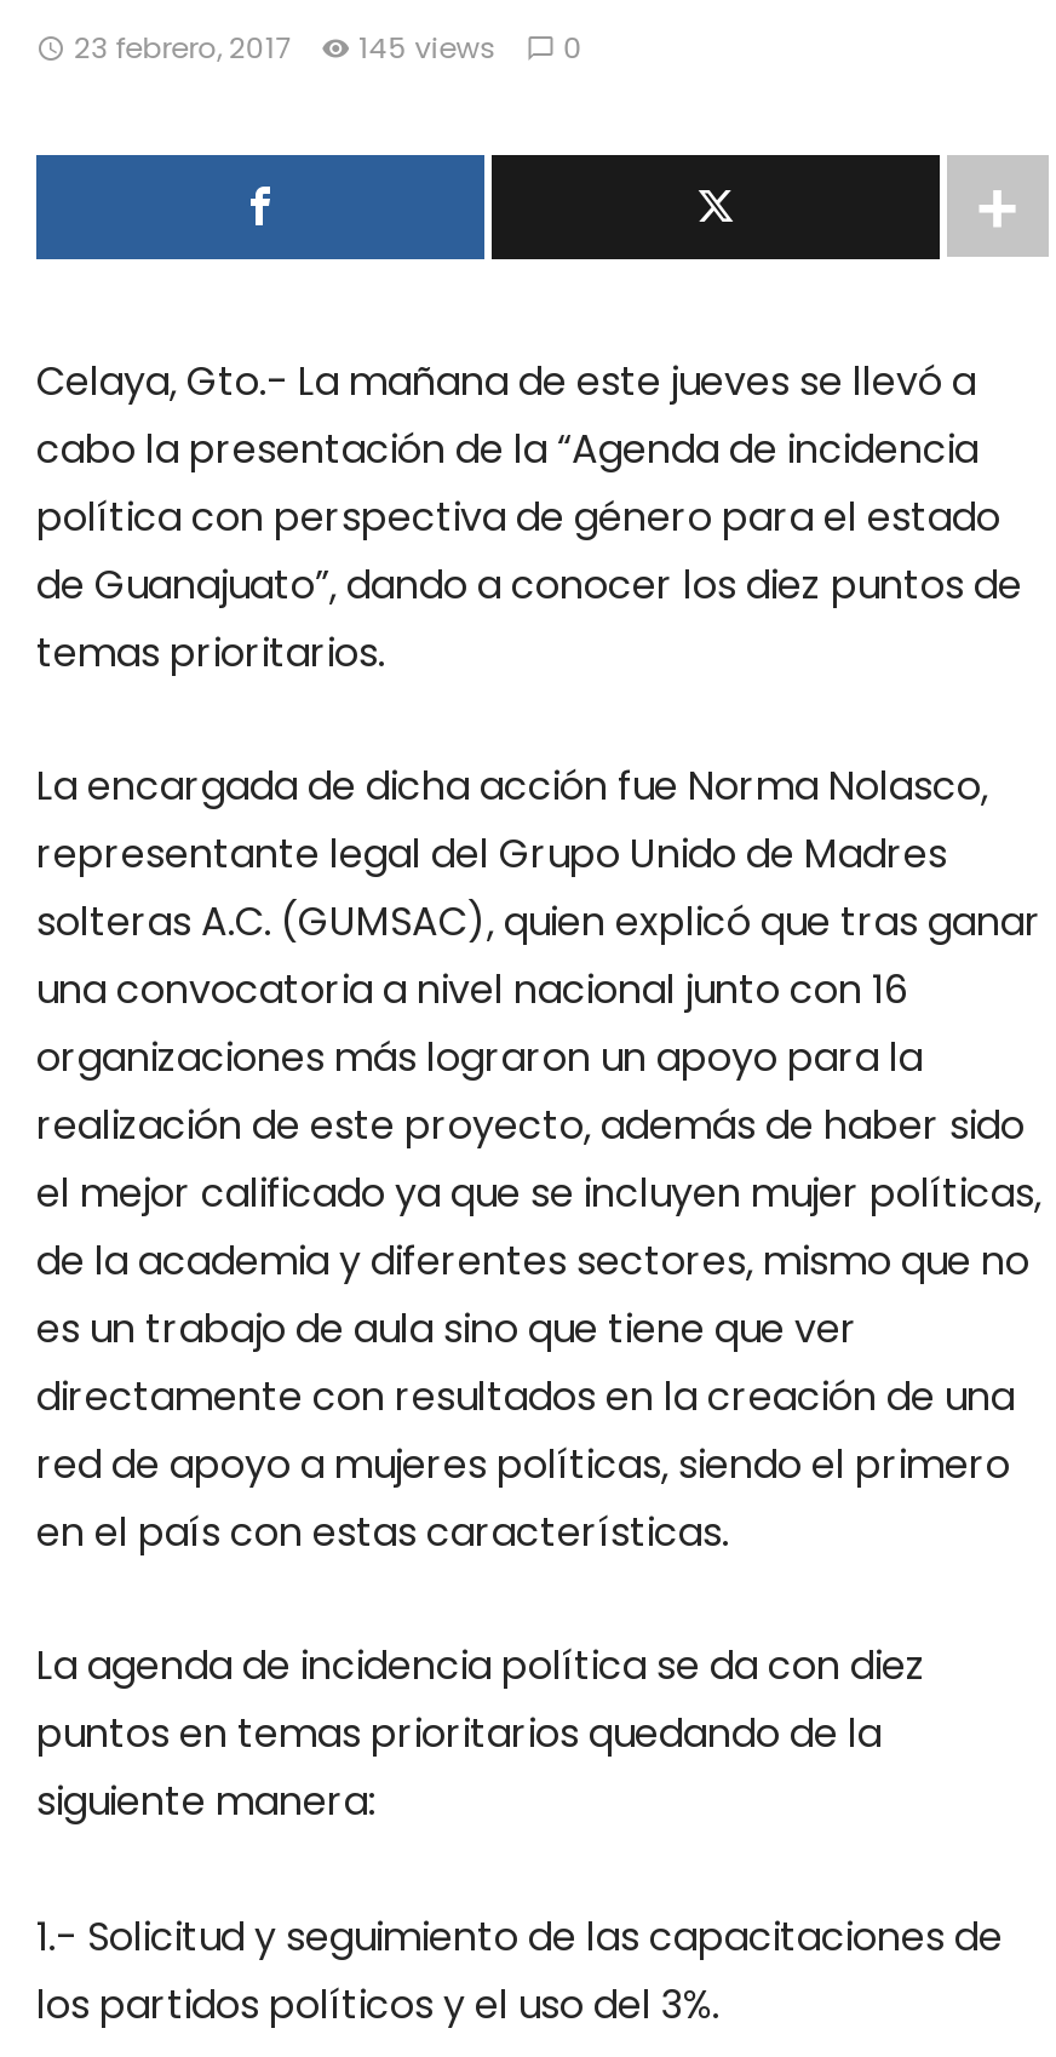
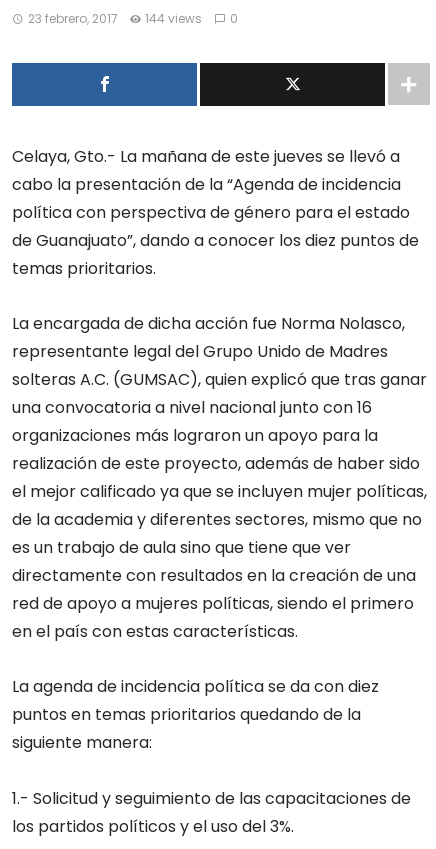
[74,27,583,68] 23 febrero, 2017 145 views 0 -> [28,10,238,27] 23 febrero, 2017 144 views 0

